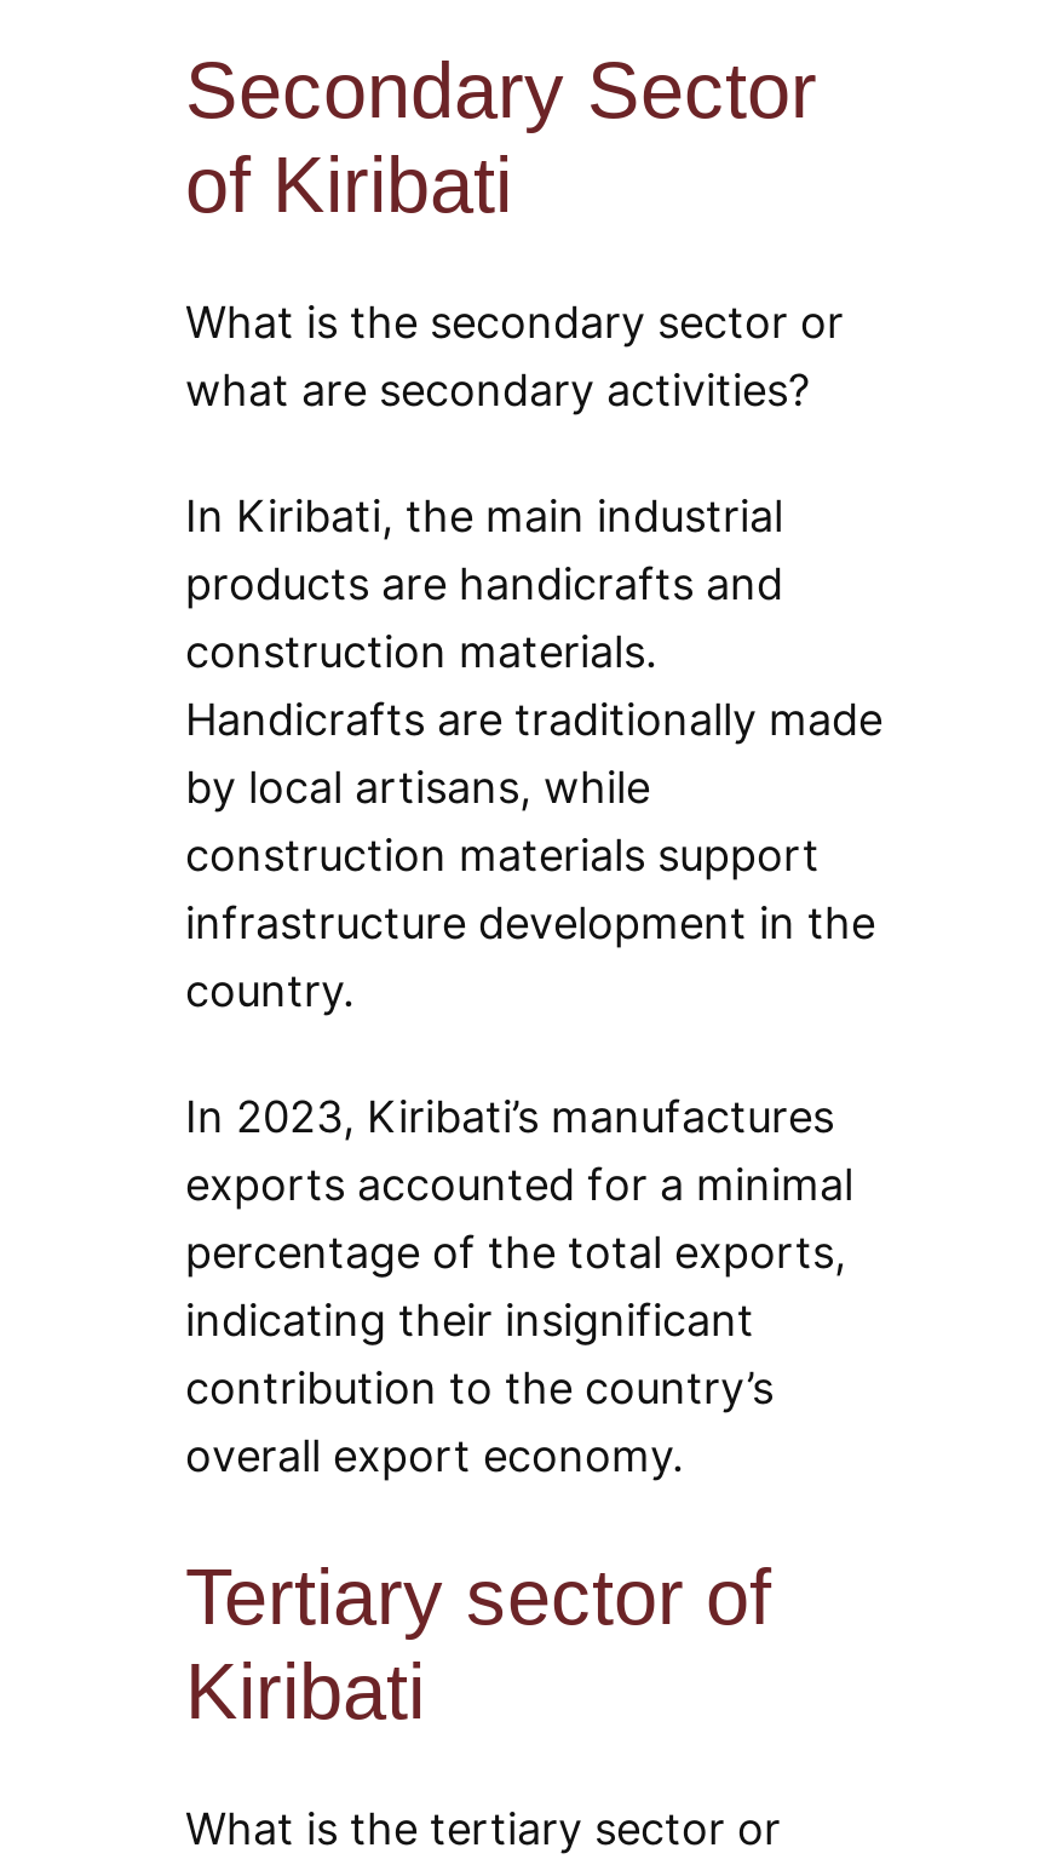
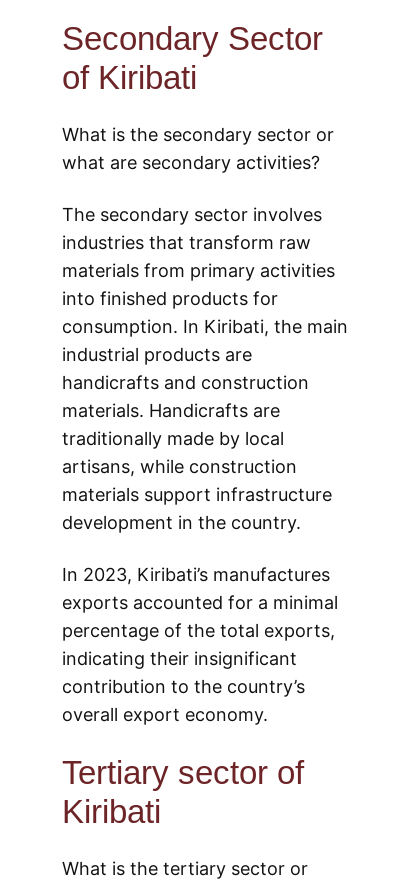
[185,490,882,1016] In Kiribati, the main industrial | products are handicrafts and | construction materials. | Handicrafts are traditionally made | by local artisans, while | construction materials support | infrastructure development in the | country. -> [62,204,348,533] The secondary sector involves | industries that transform raw | materials from primary activities | into finished products for | consumption. In Kiribati, the main | industrial products are | handicrafts and construction | materials. Handicrafts are | traditionally made by local | artisans, while construction | materials support infrastructure | development in the country.

